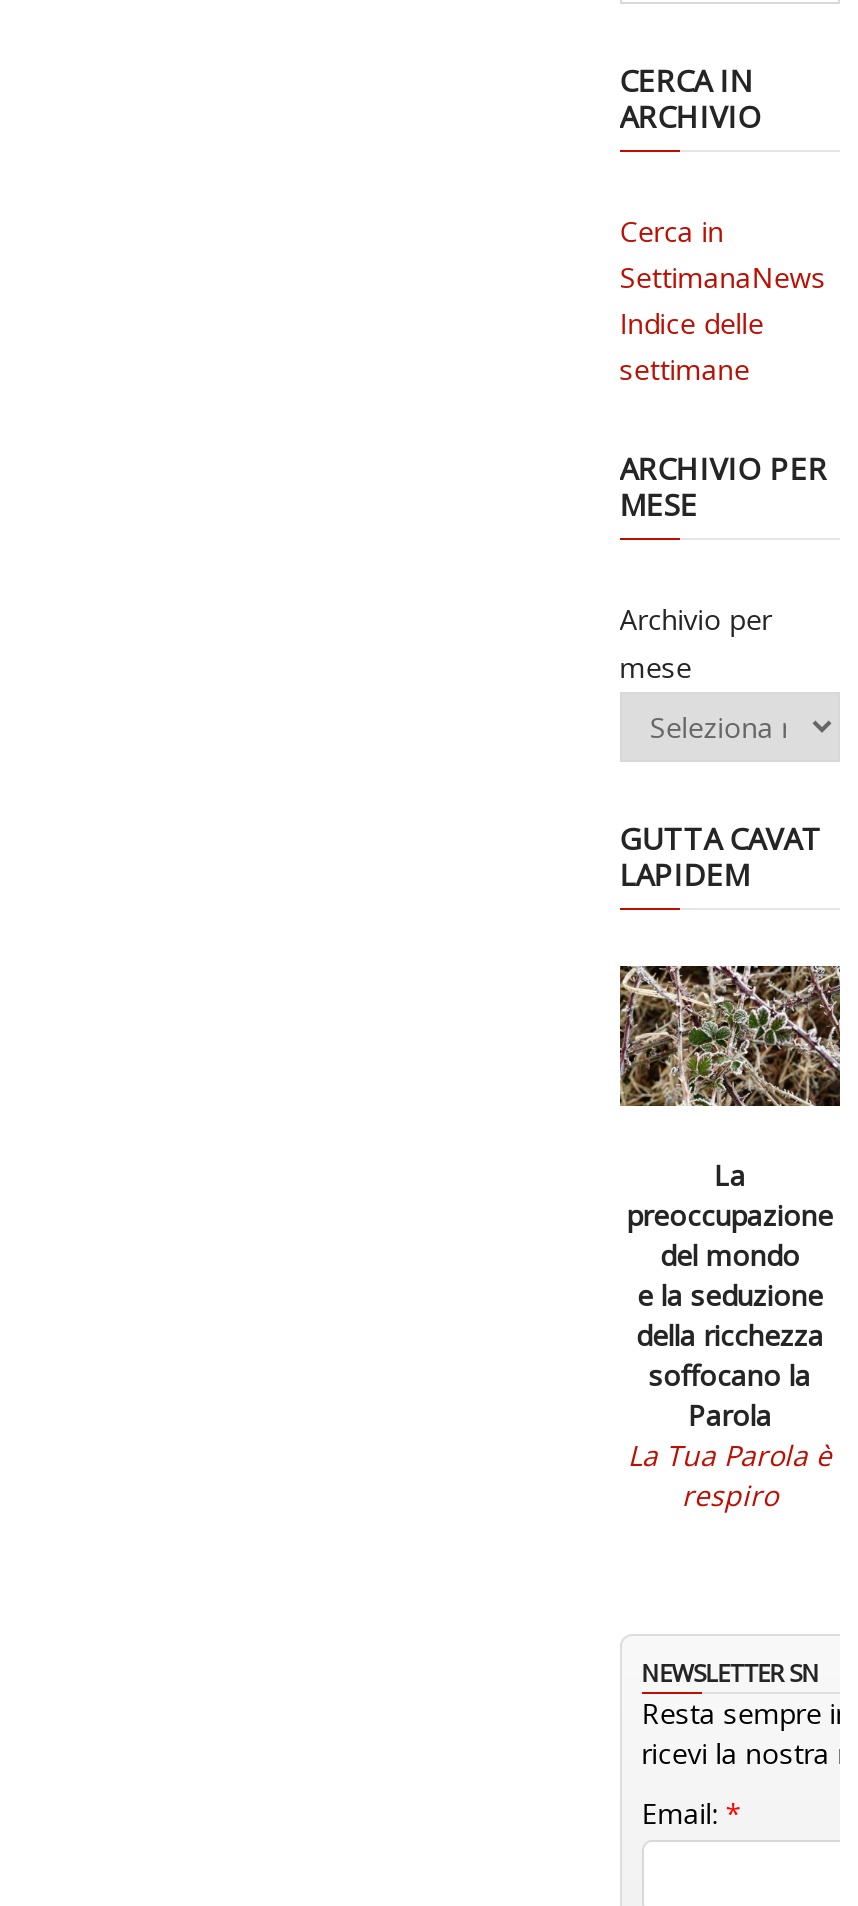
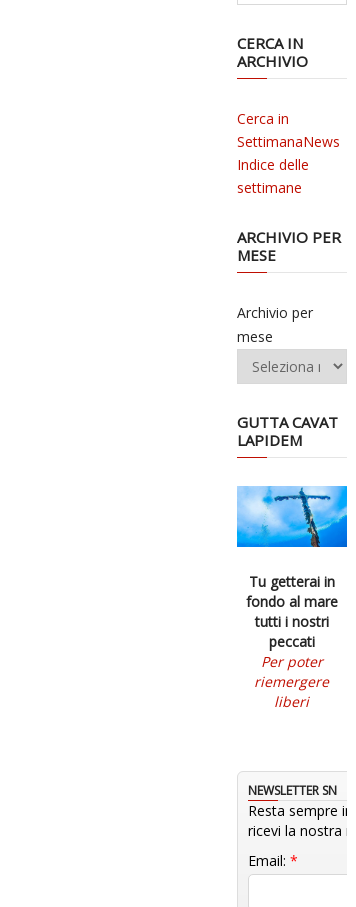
[618,964,842,1514] [image] | La | preoccupazione | del mondo | e la seduzione | della ricchezza | soffocano la | Parola | La Tua Parola è | respiro -> [236,485,348,711] [image] | Tu getterai in | fondo al mare | tutti i nostri | peccati | Per poter | riemergere | liberi

